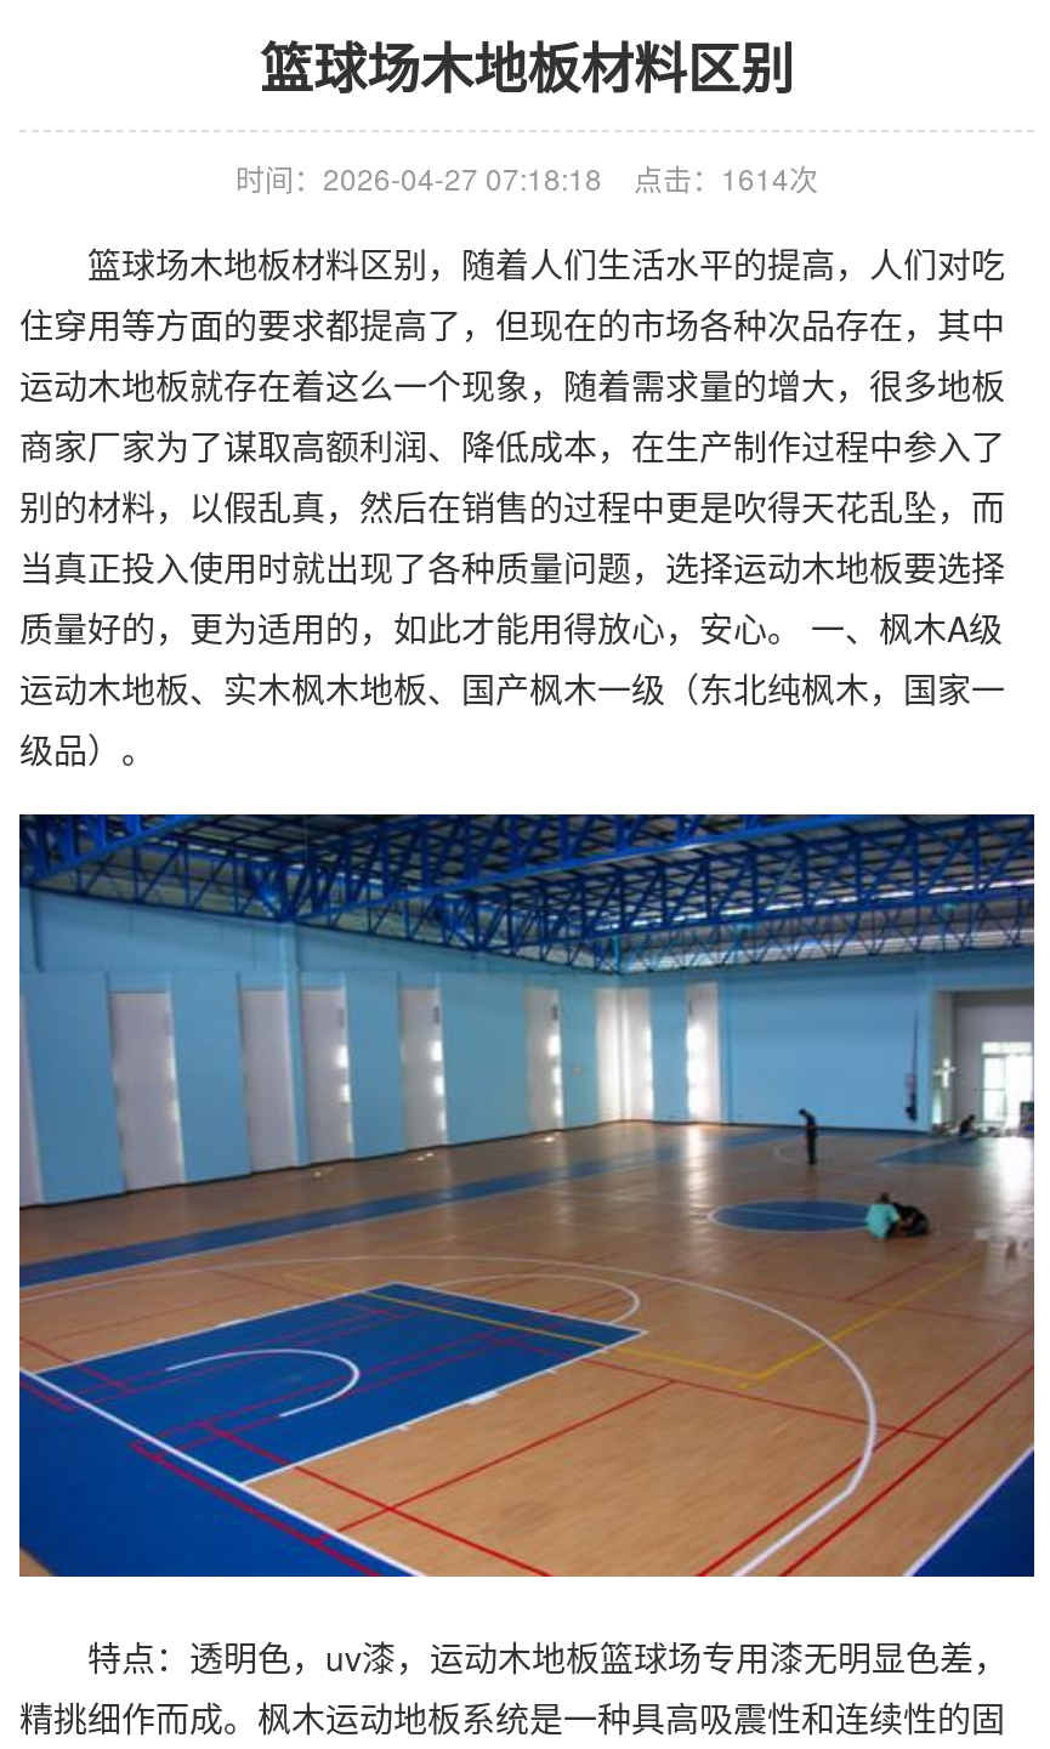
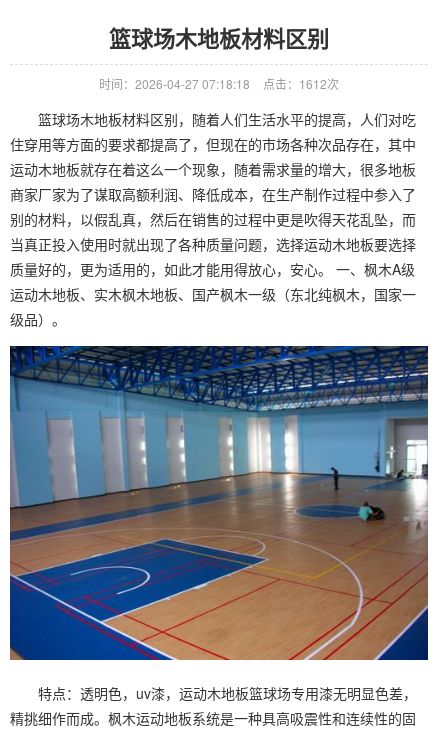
[235,157,818,198] 时间：2026-04-27 07:18:18 点击：1614次 -> [99,75,339,92] 时间：2026-04-27 07:18:18 点击：1612次

